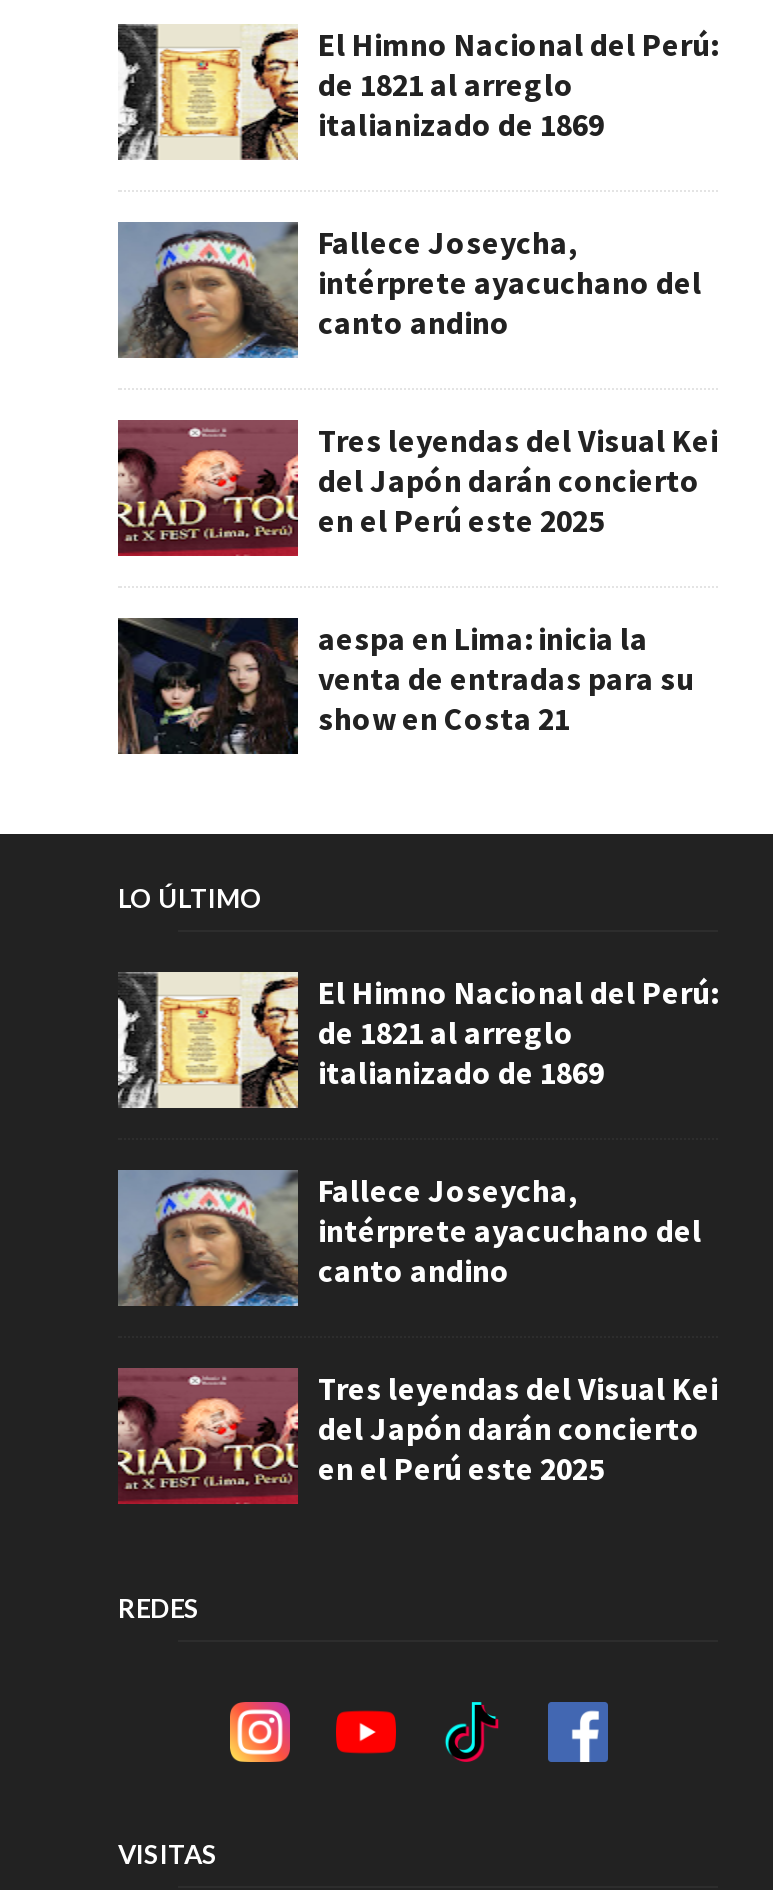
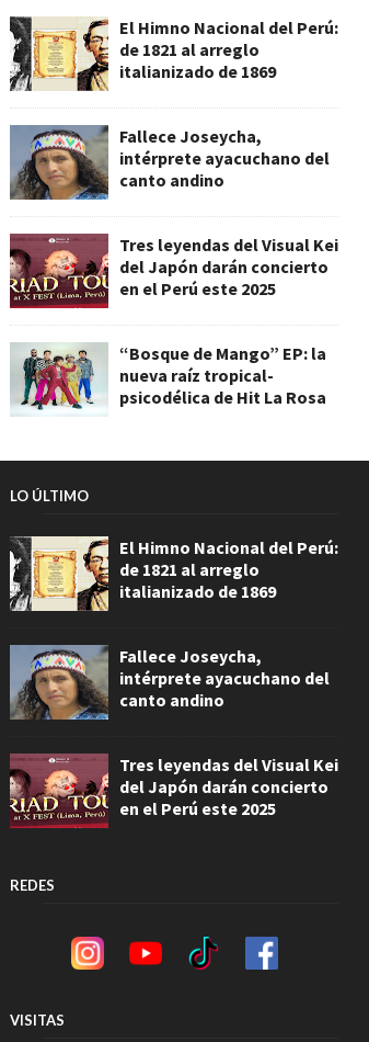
[116,616,694,756] [image] | aespa en Lima: inicia la | venta de entradas para su | show en Costa 21 -> [10,342,326,417] [image] | “Bosque de Mango” EP: la | nueva raíz tropical- | psicodélica de Hit La Rosa

